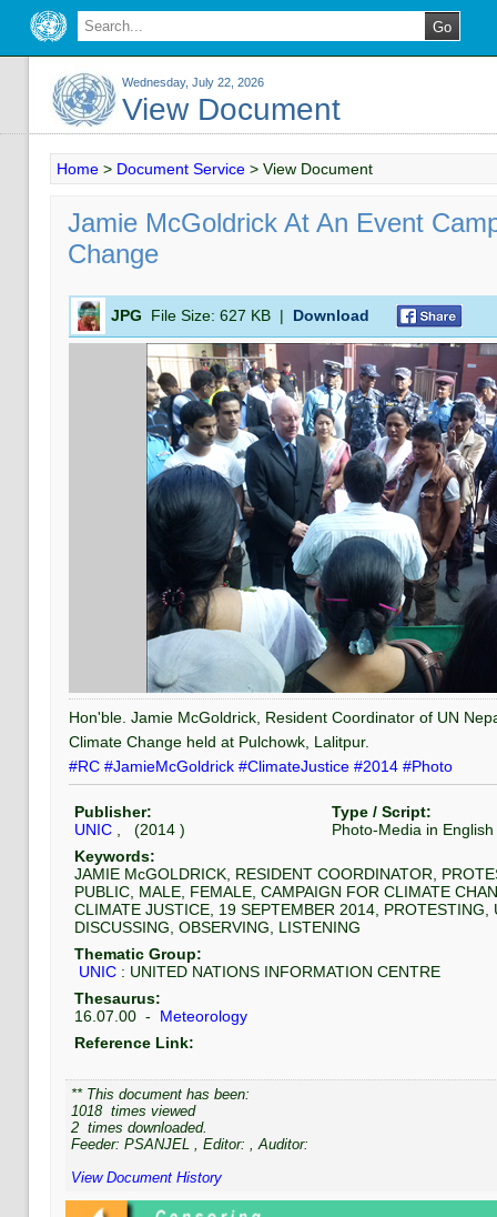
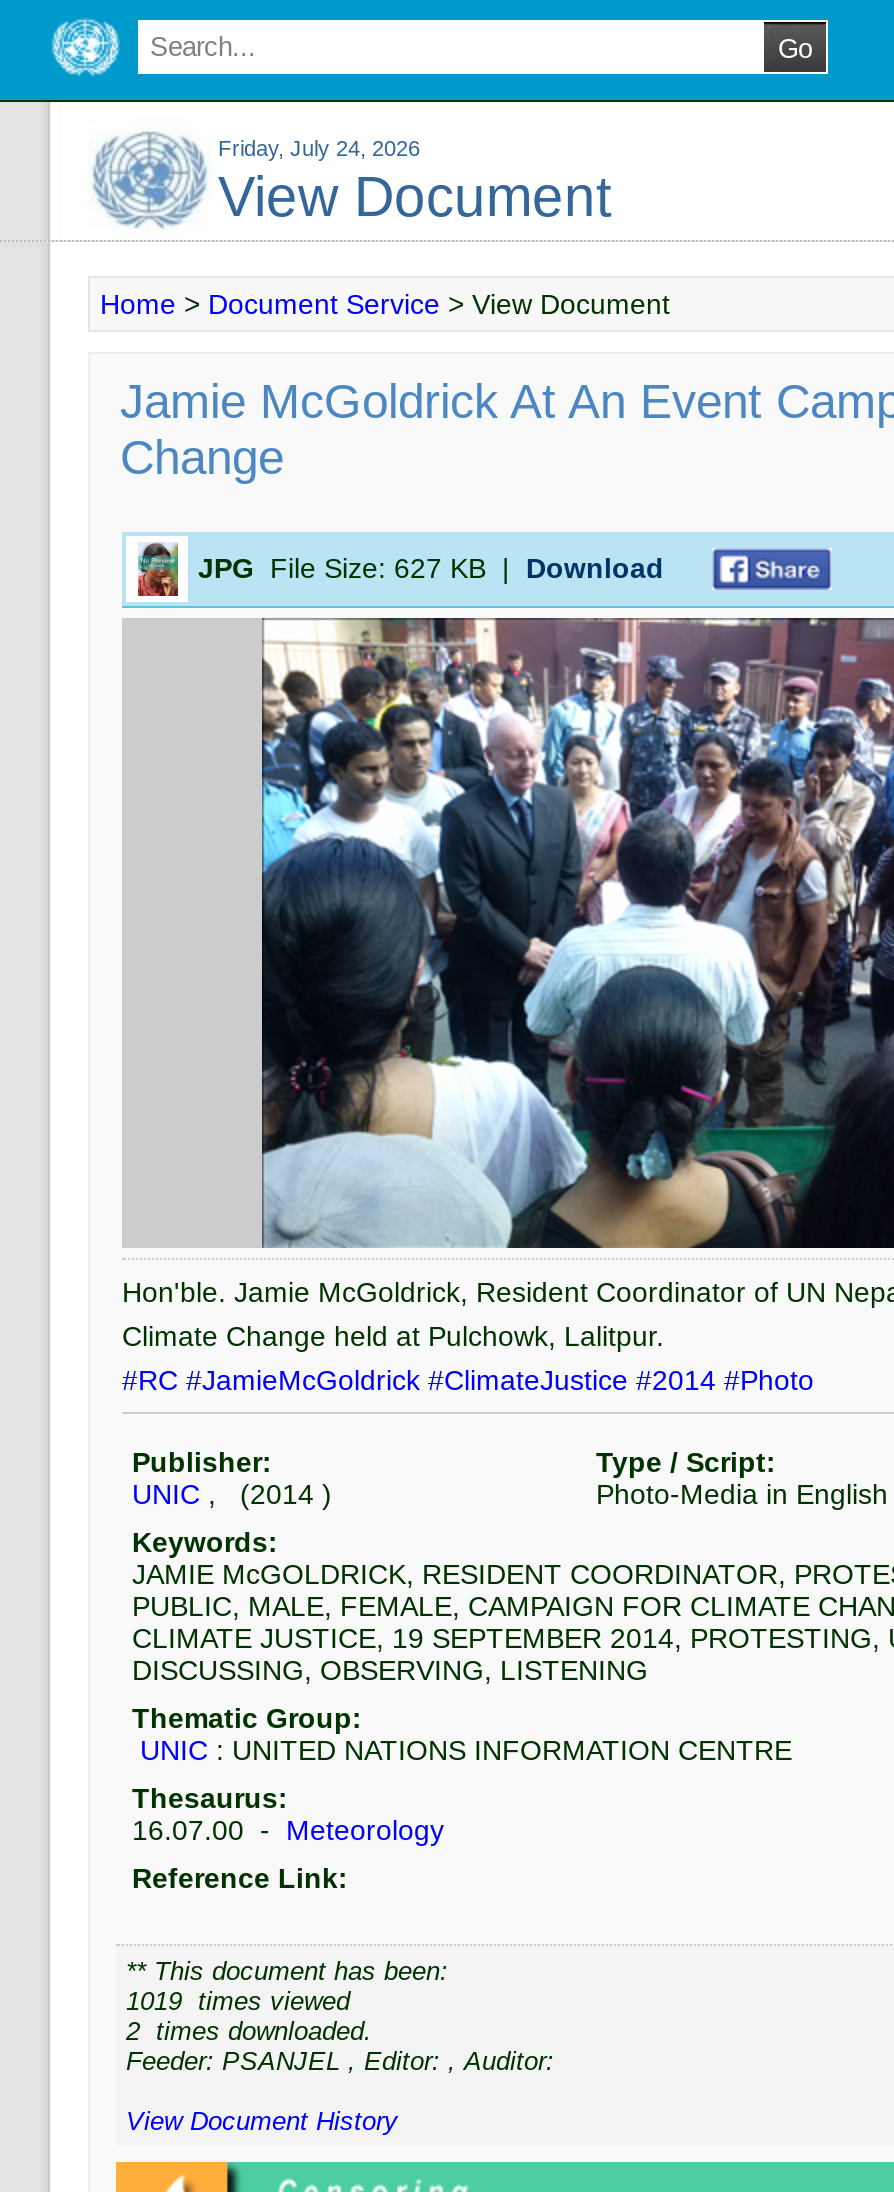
[122,76,264,89] Wednesday, July 22, 2026 -> [218,136,420,160] Friday, July 24, 2026
[71,1103,195,1119] 1018 times viewed -> [126,1986,350,2016] 1019 times viewed

